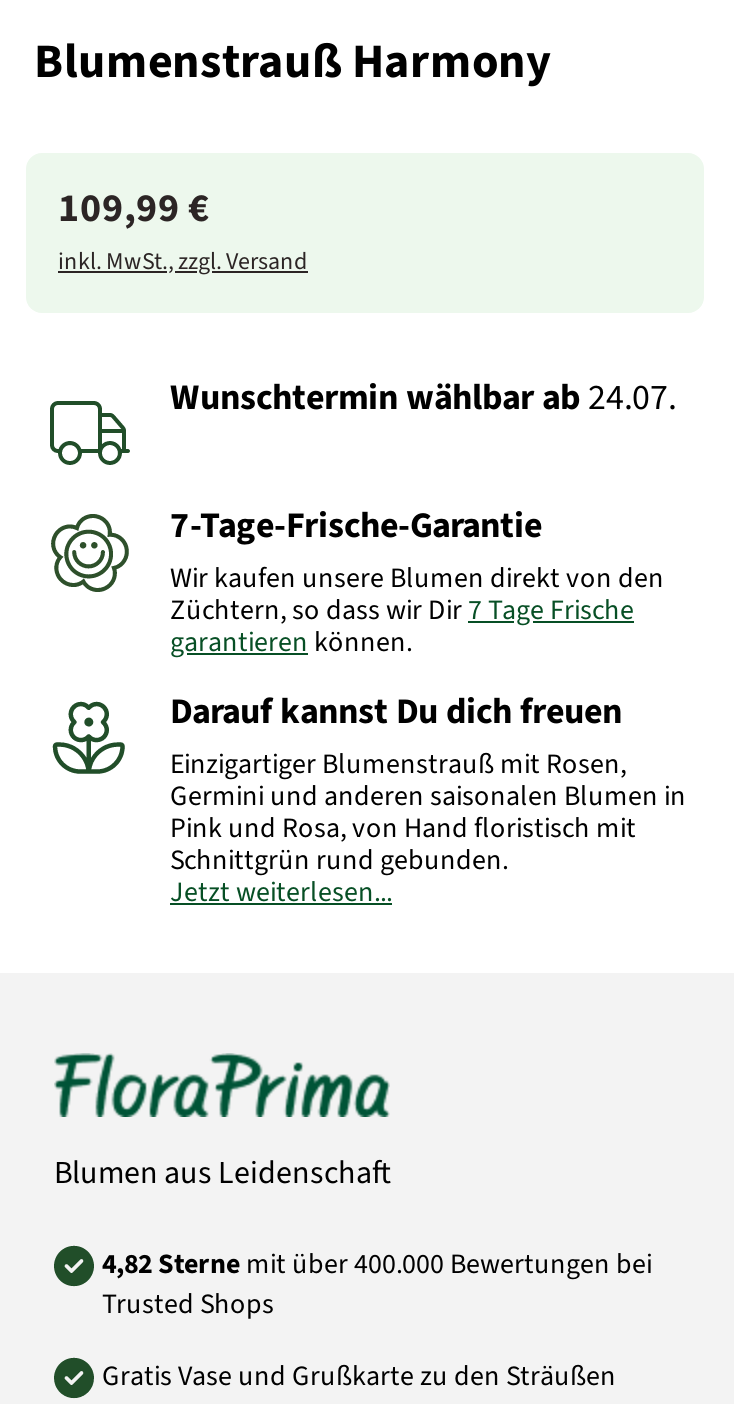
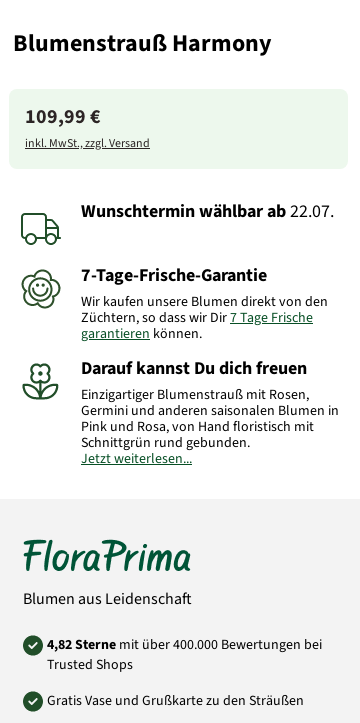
[170,373,676,421] Wunschtermin wählbar ab 24.07. -> [81,199,334,223] Wunschtermin wählbar ab 22.07.

